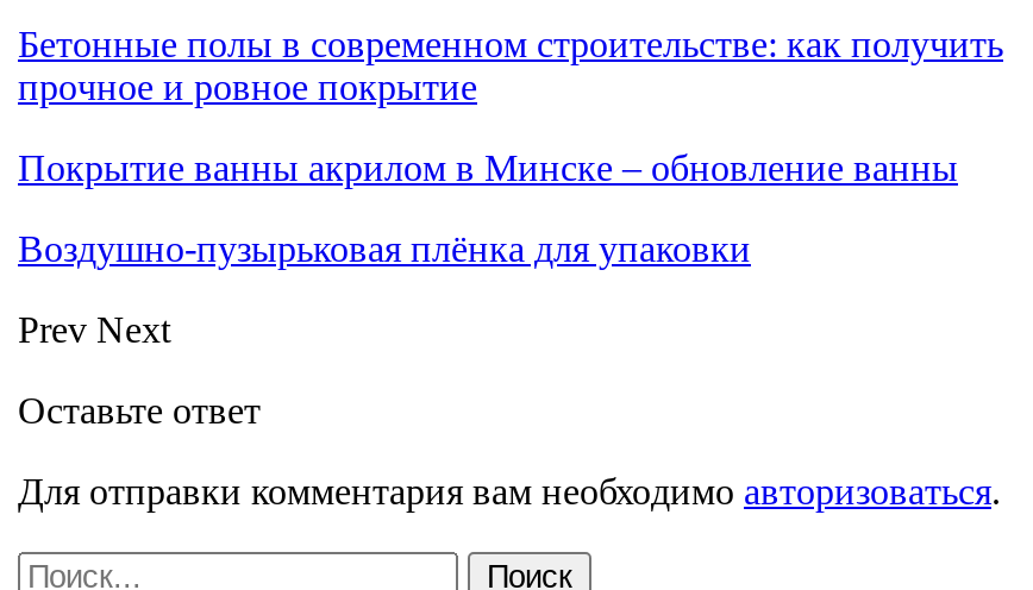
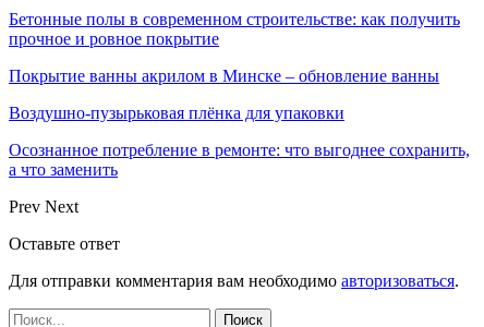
none -> [9,140,470,179] Осознанное потребление в ремонте: что выгоднее сохранить, | а что заменить

